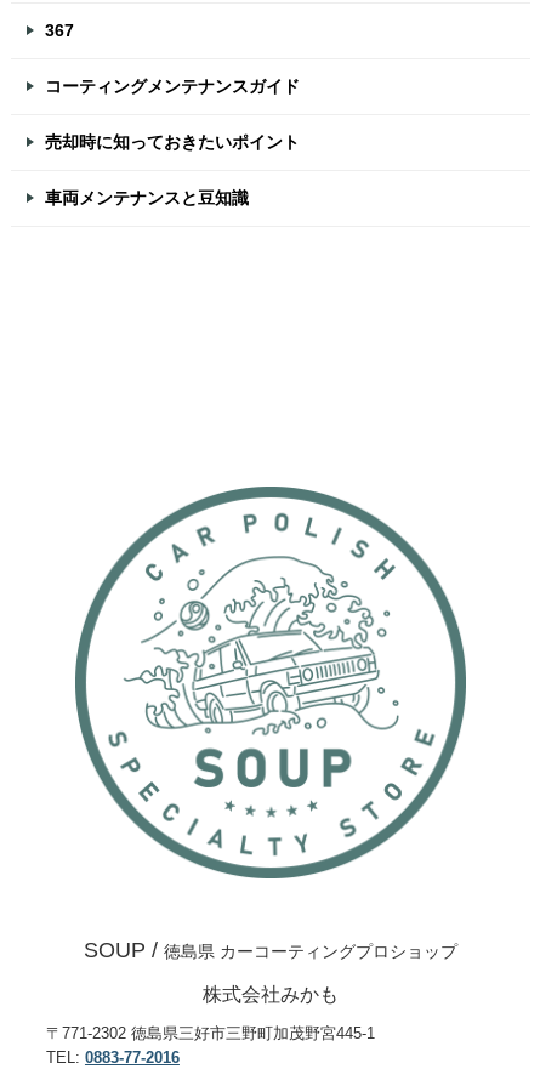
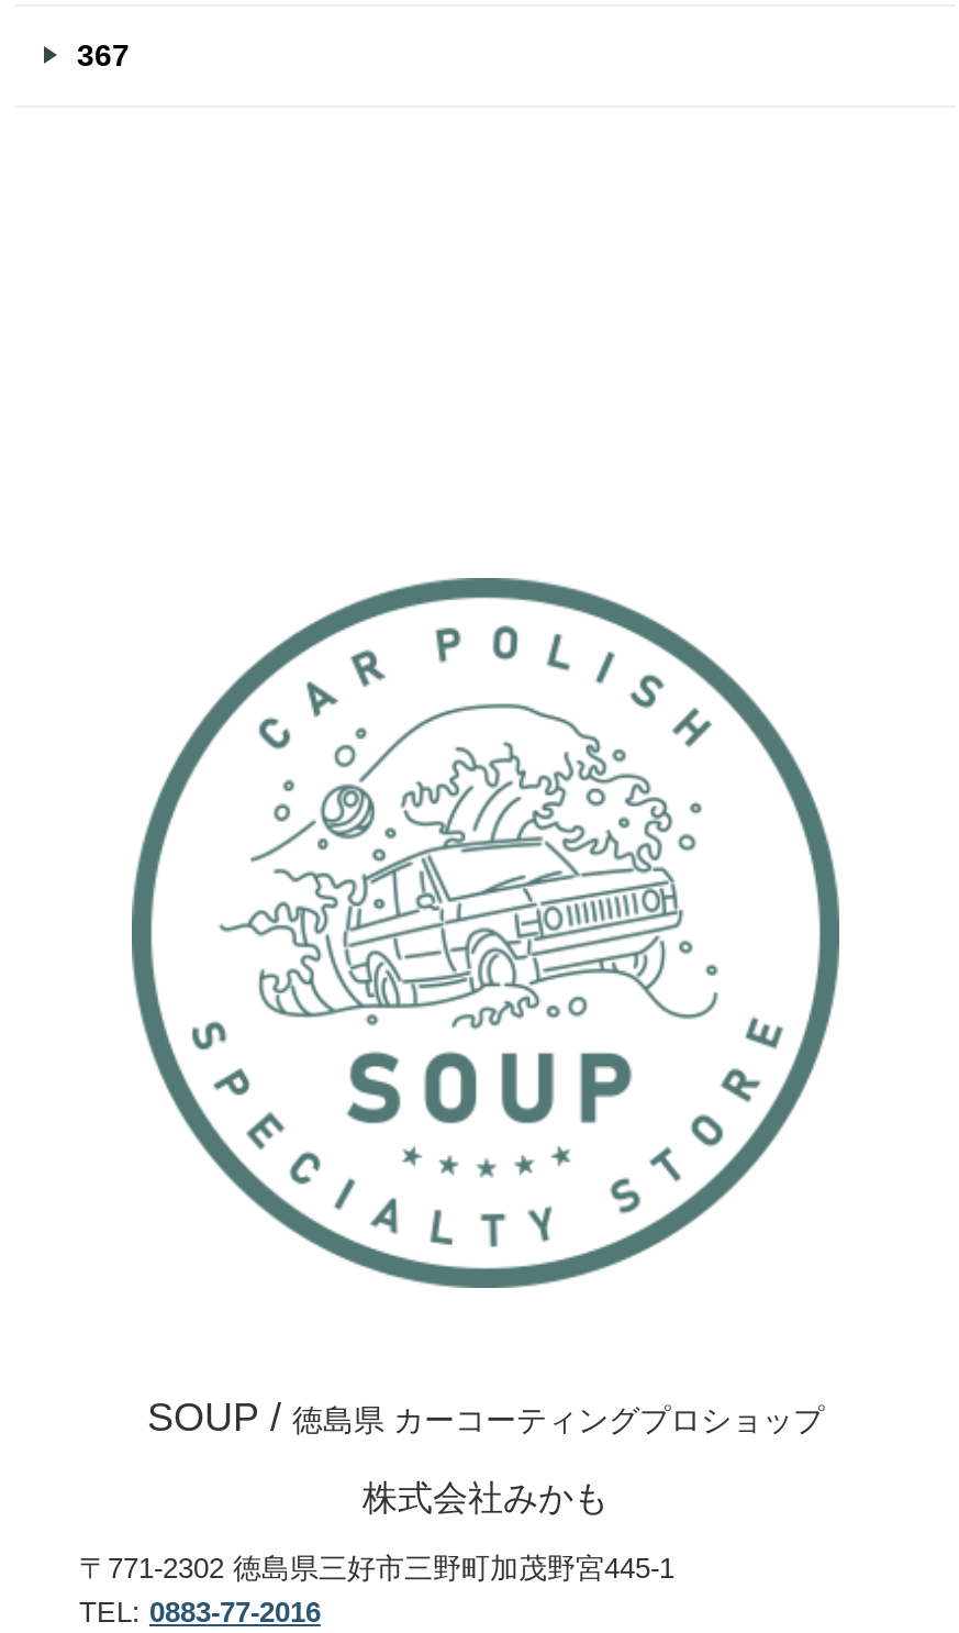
[45,76,300,207] コーティングメンテナンスガイド | 売却時に知っておきたいポイント | 車両メンテナンスと豆知識 -> none

